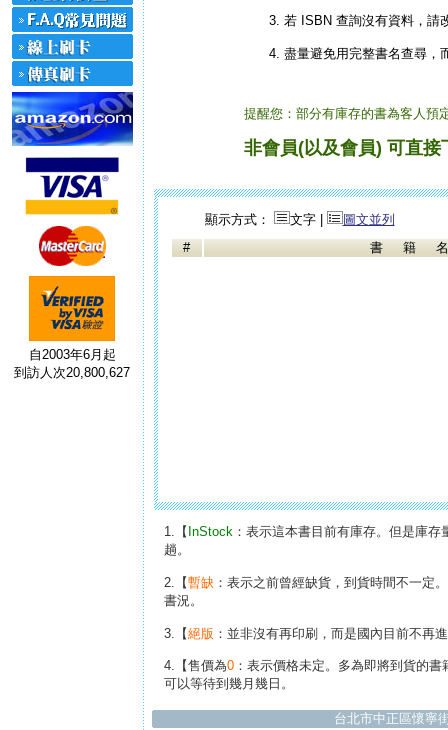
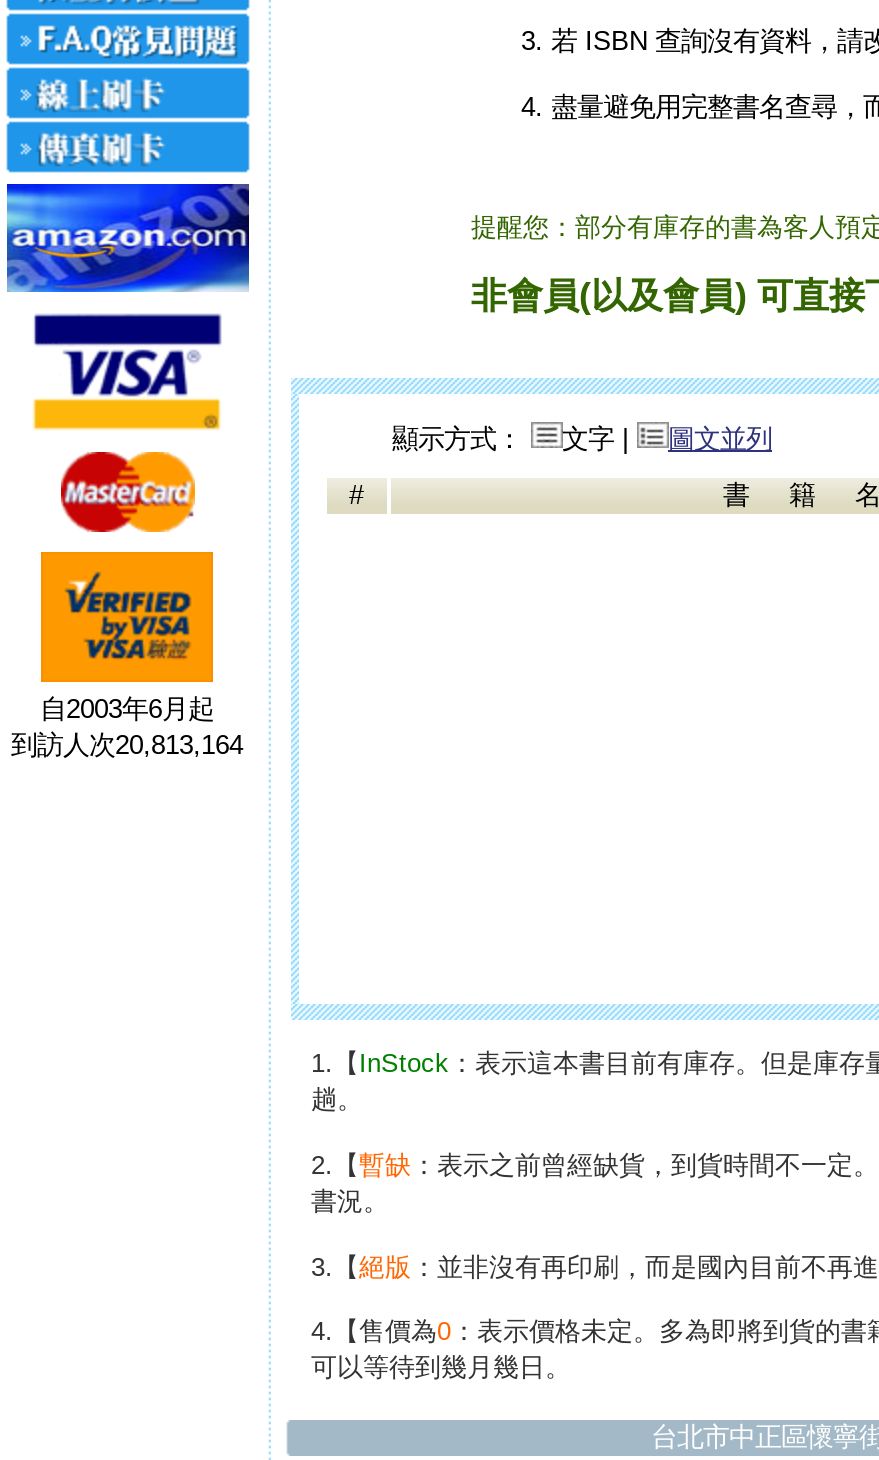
[14,365,130,380] 到訪人次20,800,627 -> [11,730,243,760] 到訪人次20,813,164

